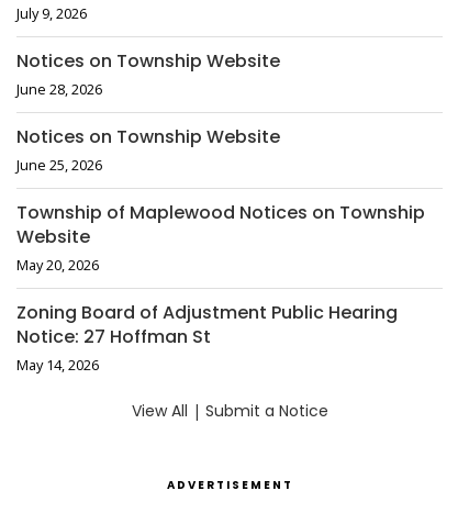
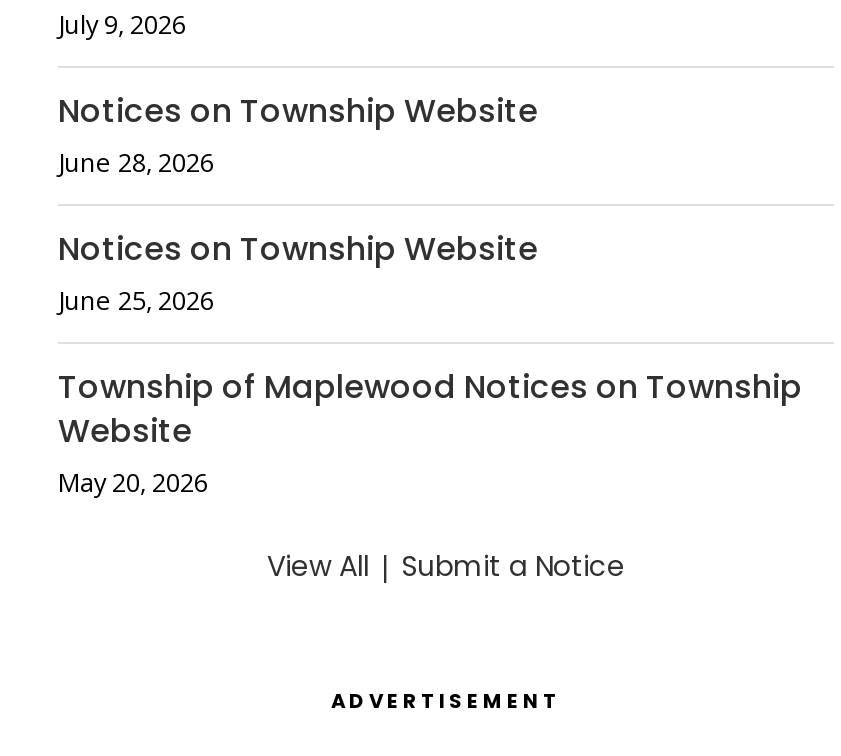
[16,300,398,375] Zoning Board of Adjustment Public Hearing | Notice: 27 Hoffman St | May 14, 2026 -> none

